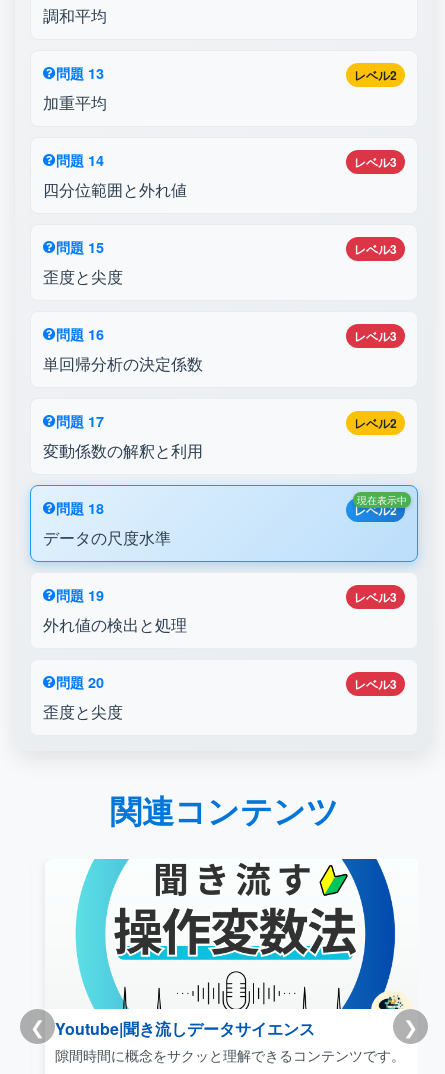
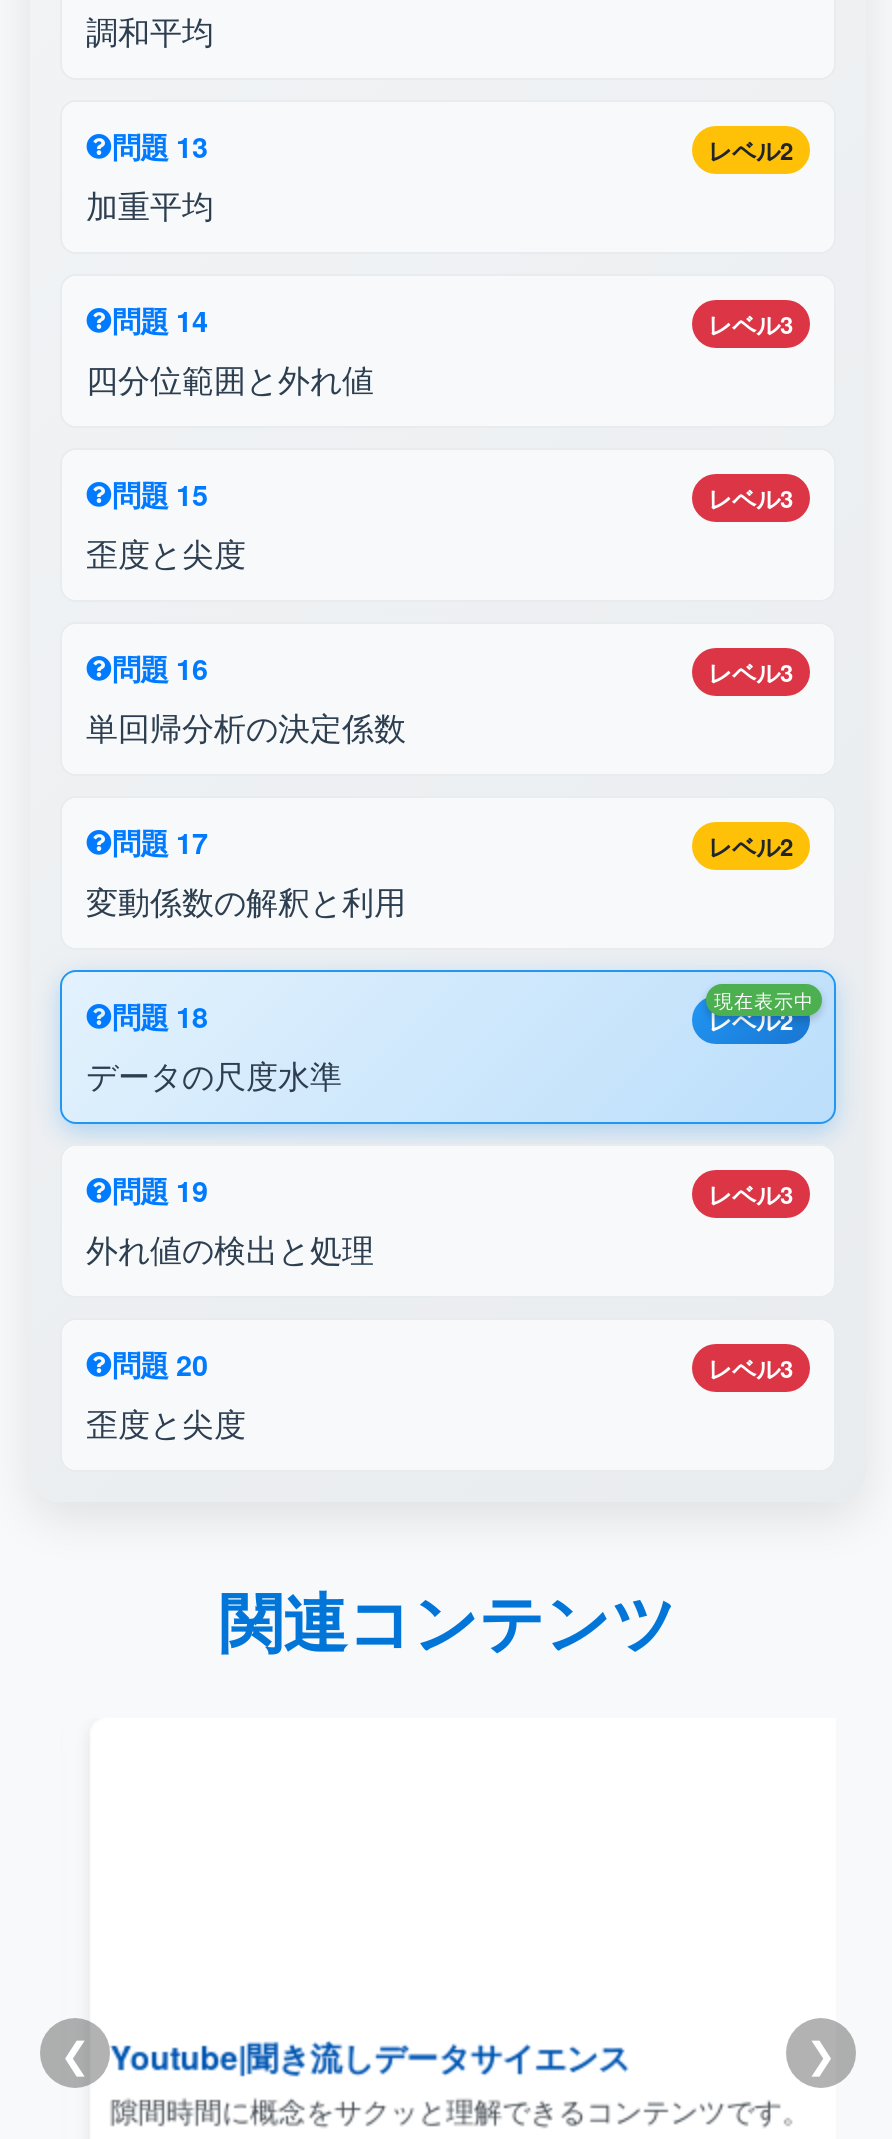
[74,858,411,1010] [image] -> none

